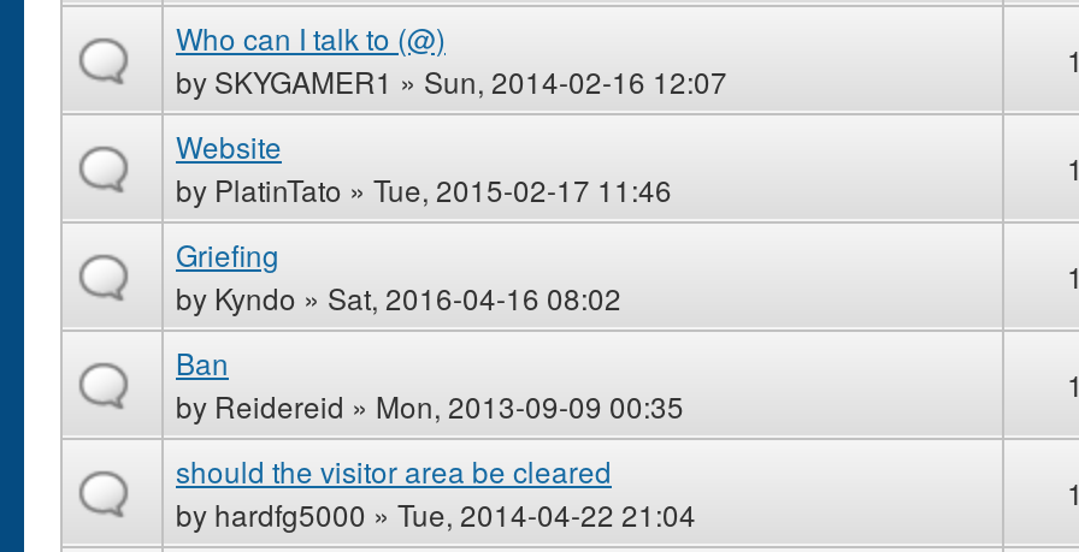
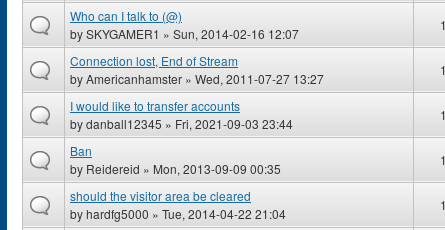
[176,125,672,209] Website | by PlatinTato» Tue, 2015-02-17 11:46 -> [70,52,324,87] Connection lost, End of Stream | by Americanhamster» Wed, 2011-07-27 13:27
[176,233,621,317] Griefing | by Kyndo» Sat, 2016-04-16 08:02 -> [70,97,293,132] I would like to transfer accounts | by danball12345» Fri, 2021-09-03 23:44

